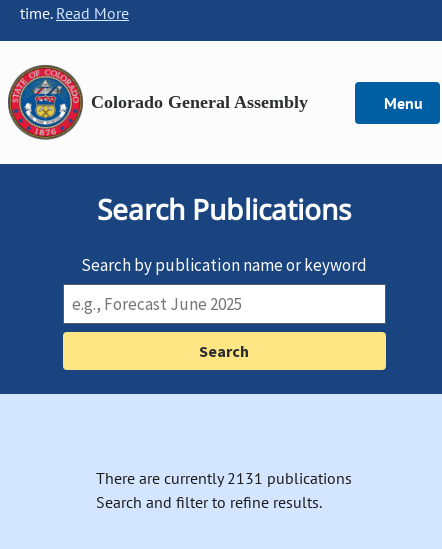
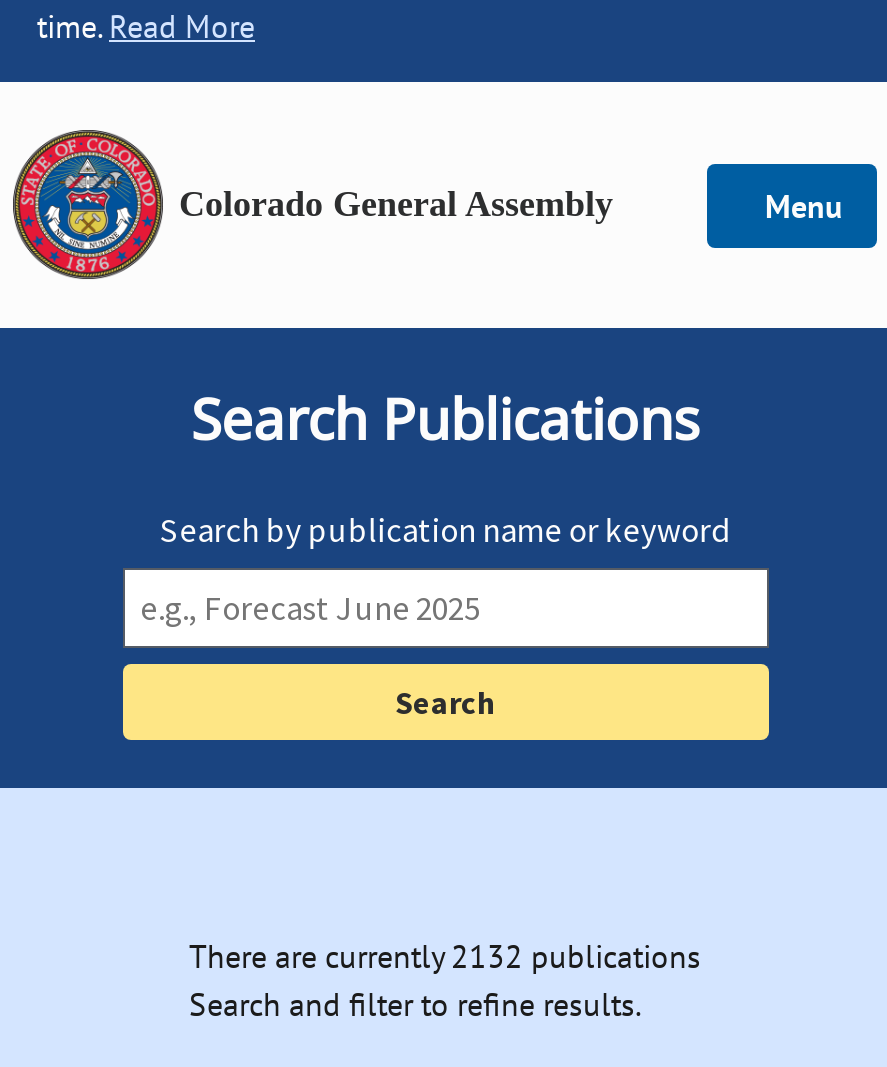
[96,468,352,488] There are currently 2131 publications -> [189,936,701,976] There are currently 2132 publications

